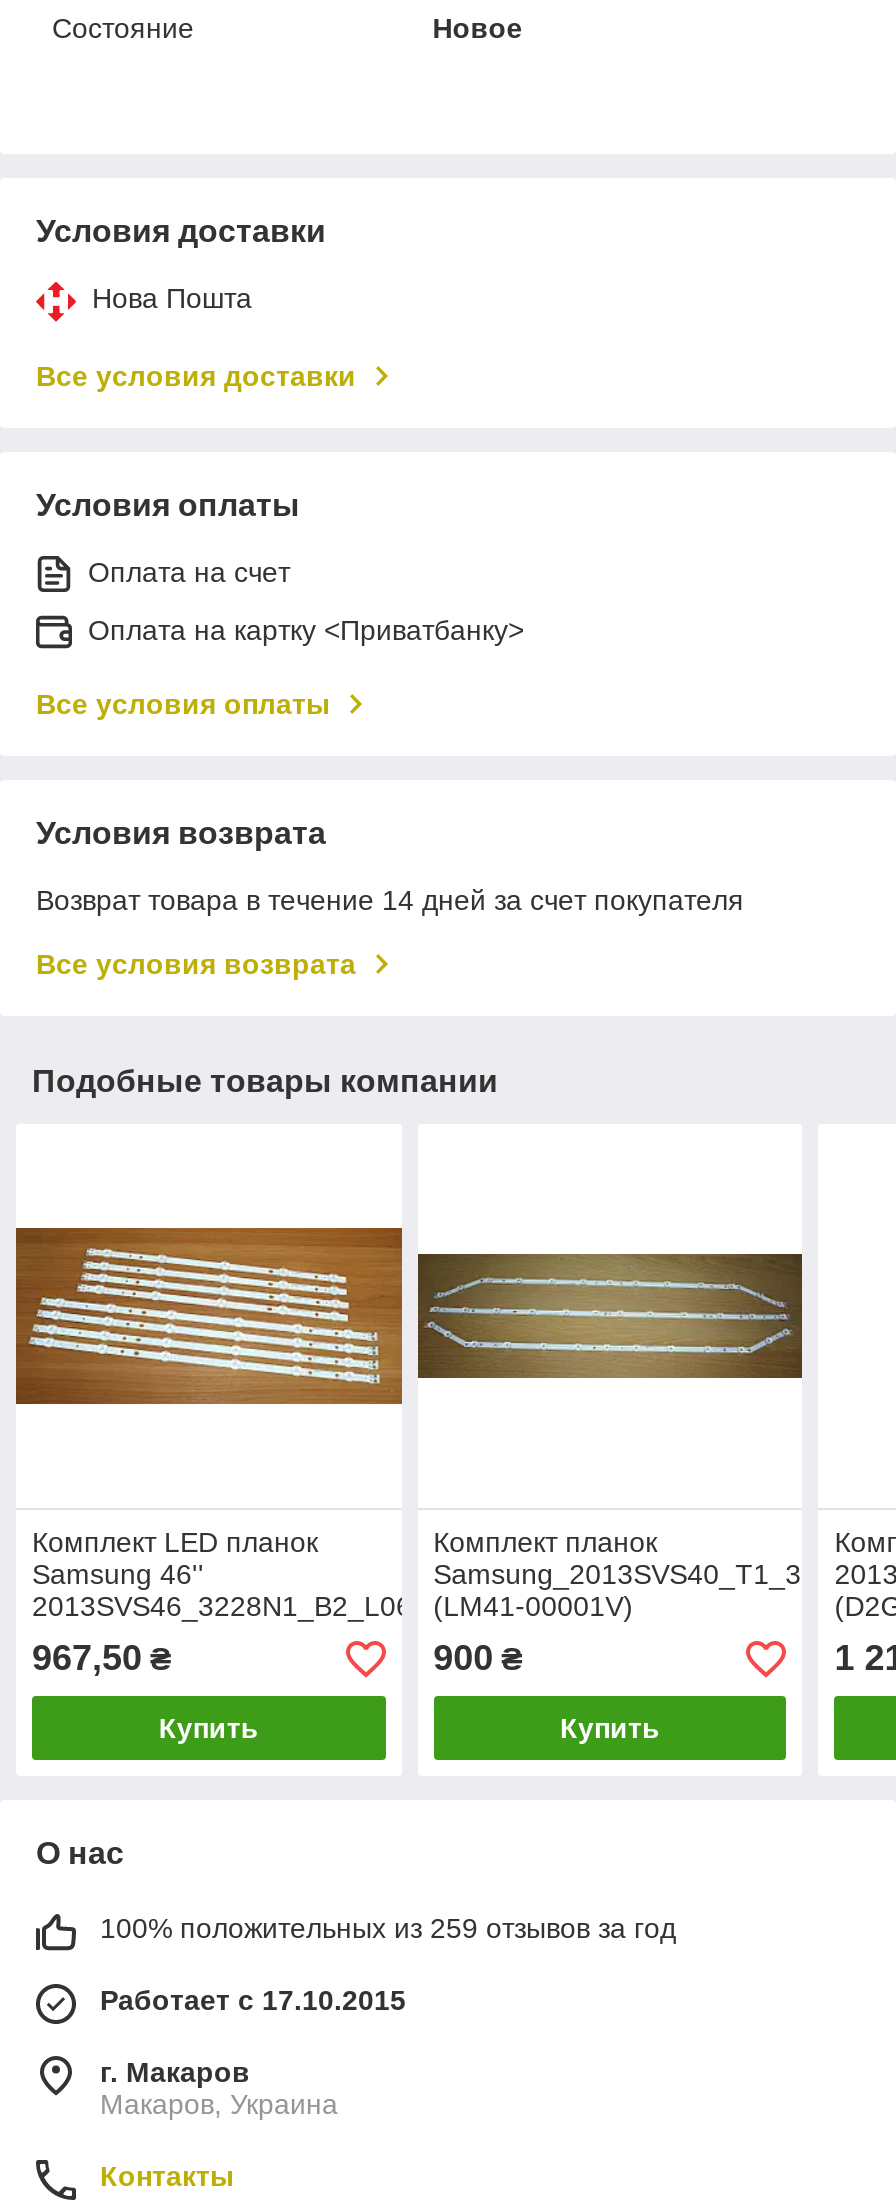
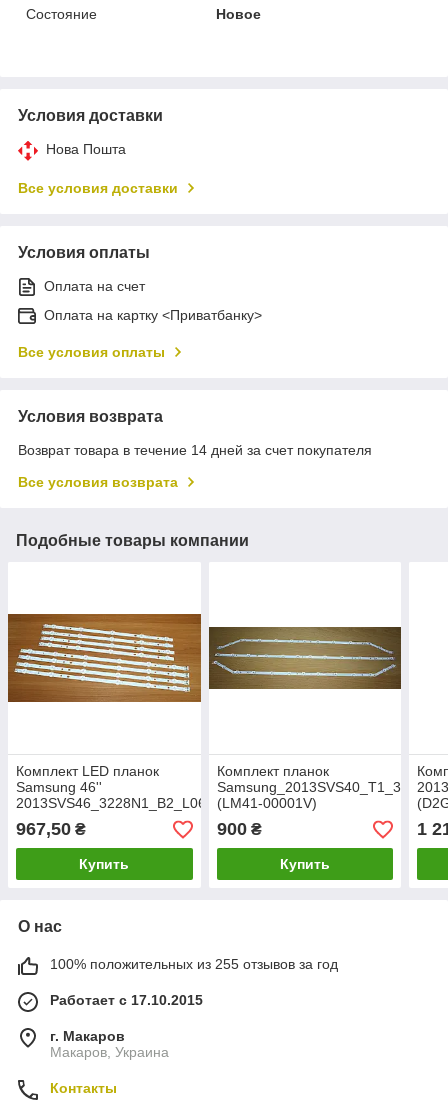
[100,1913,676,1945] 100% положительных из 259 отзывов за год -> [50,956,338,972] 100% положительных из 255 отзывов за год

